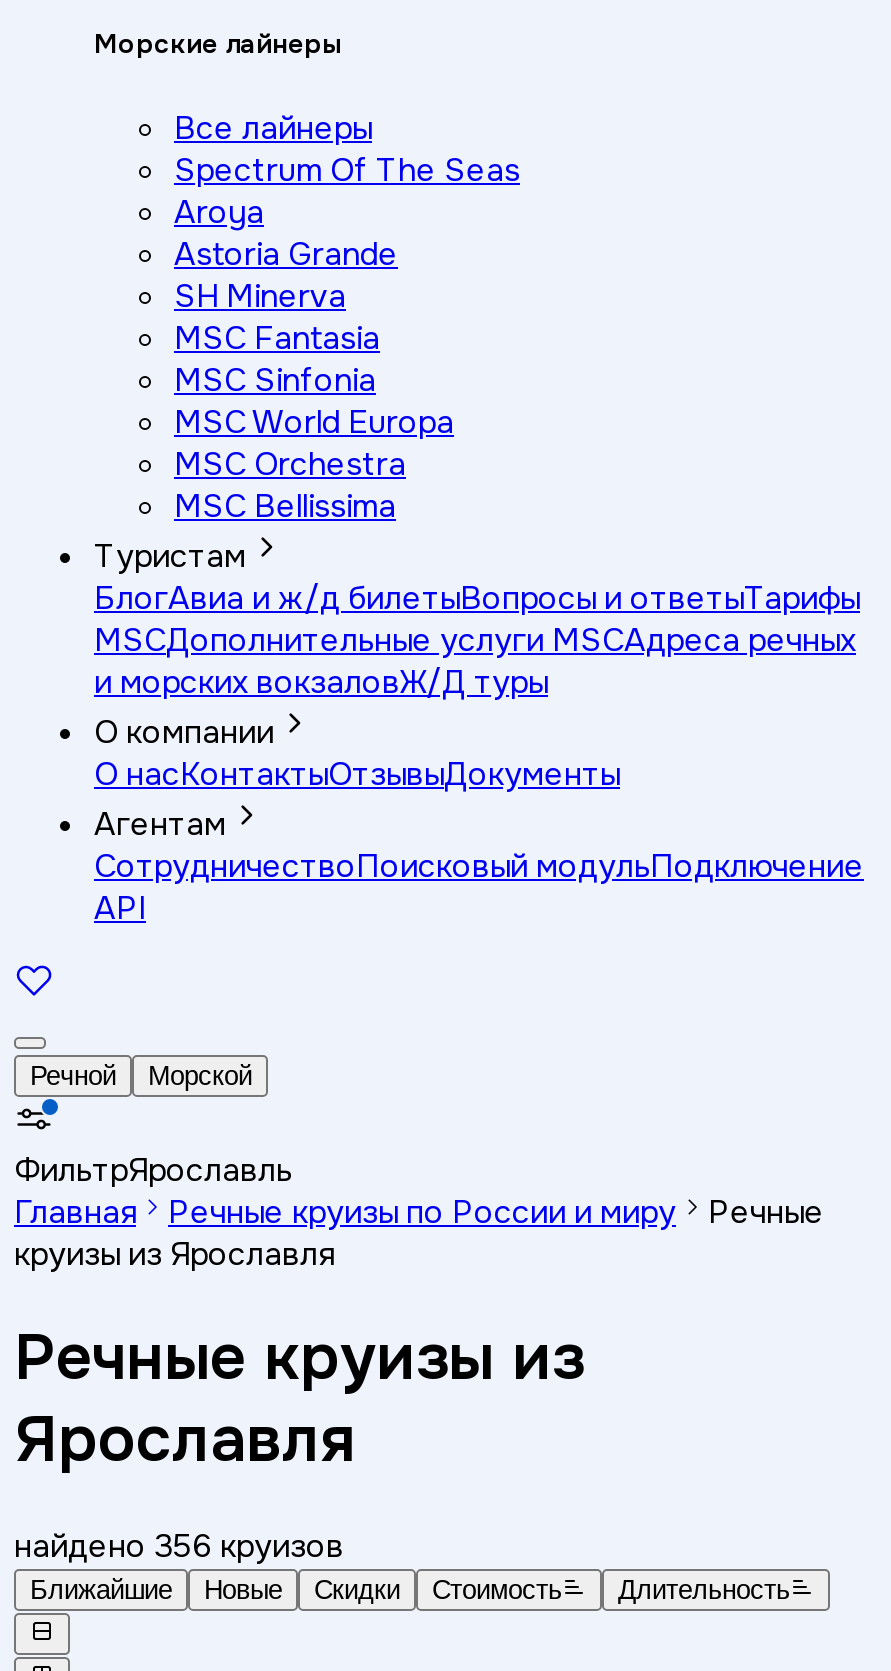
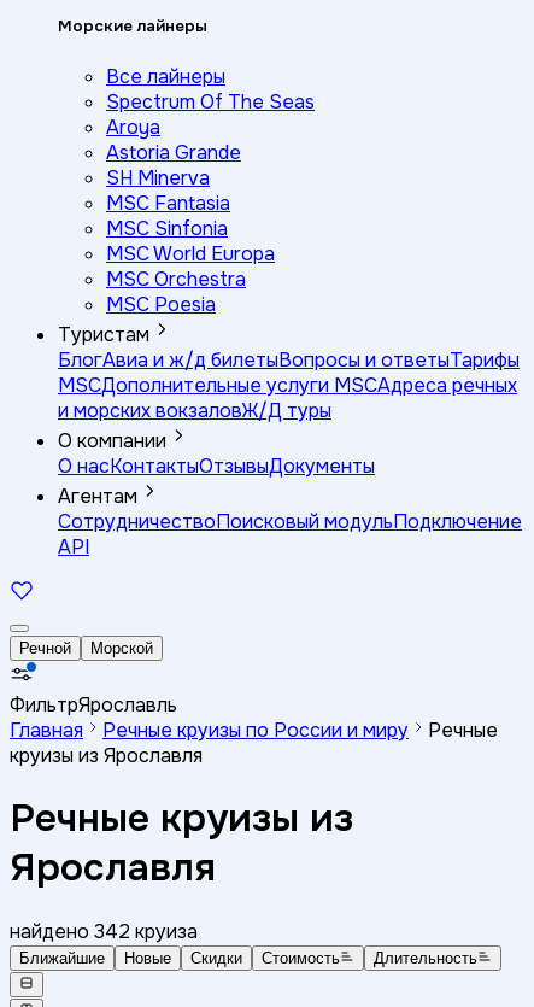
[174,484,396,526] MSC Bellissima -> [106,291,216,317] MSC Poesia
[14,1524,344,1566] найдено 356 круизов -> [10,918,198,944] найдено 342 круиза

